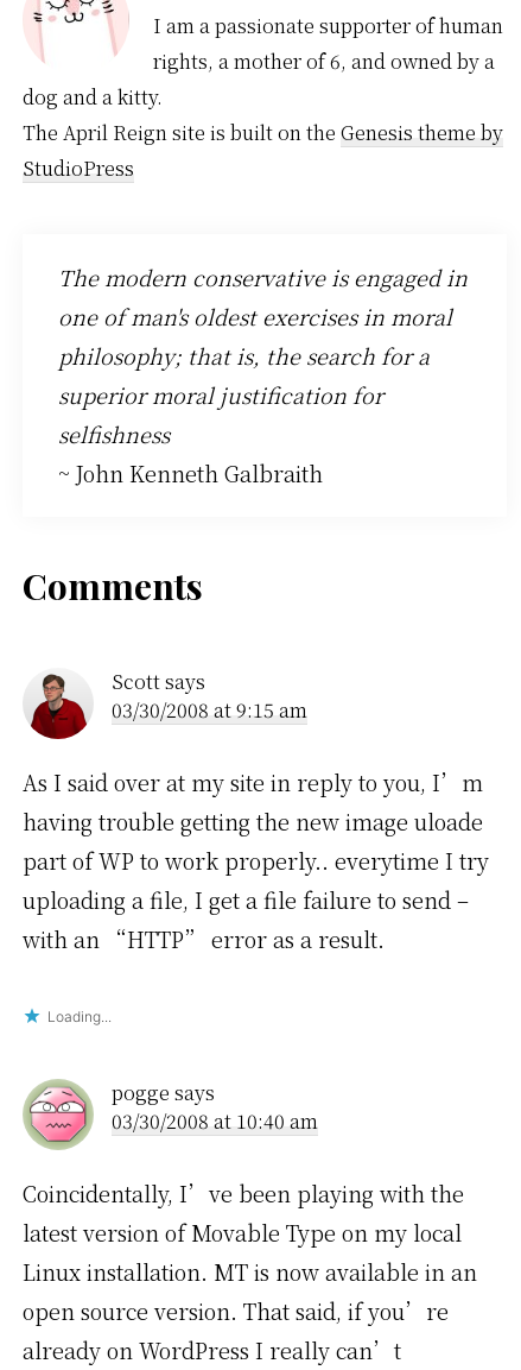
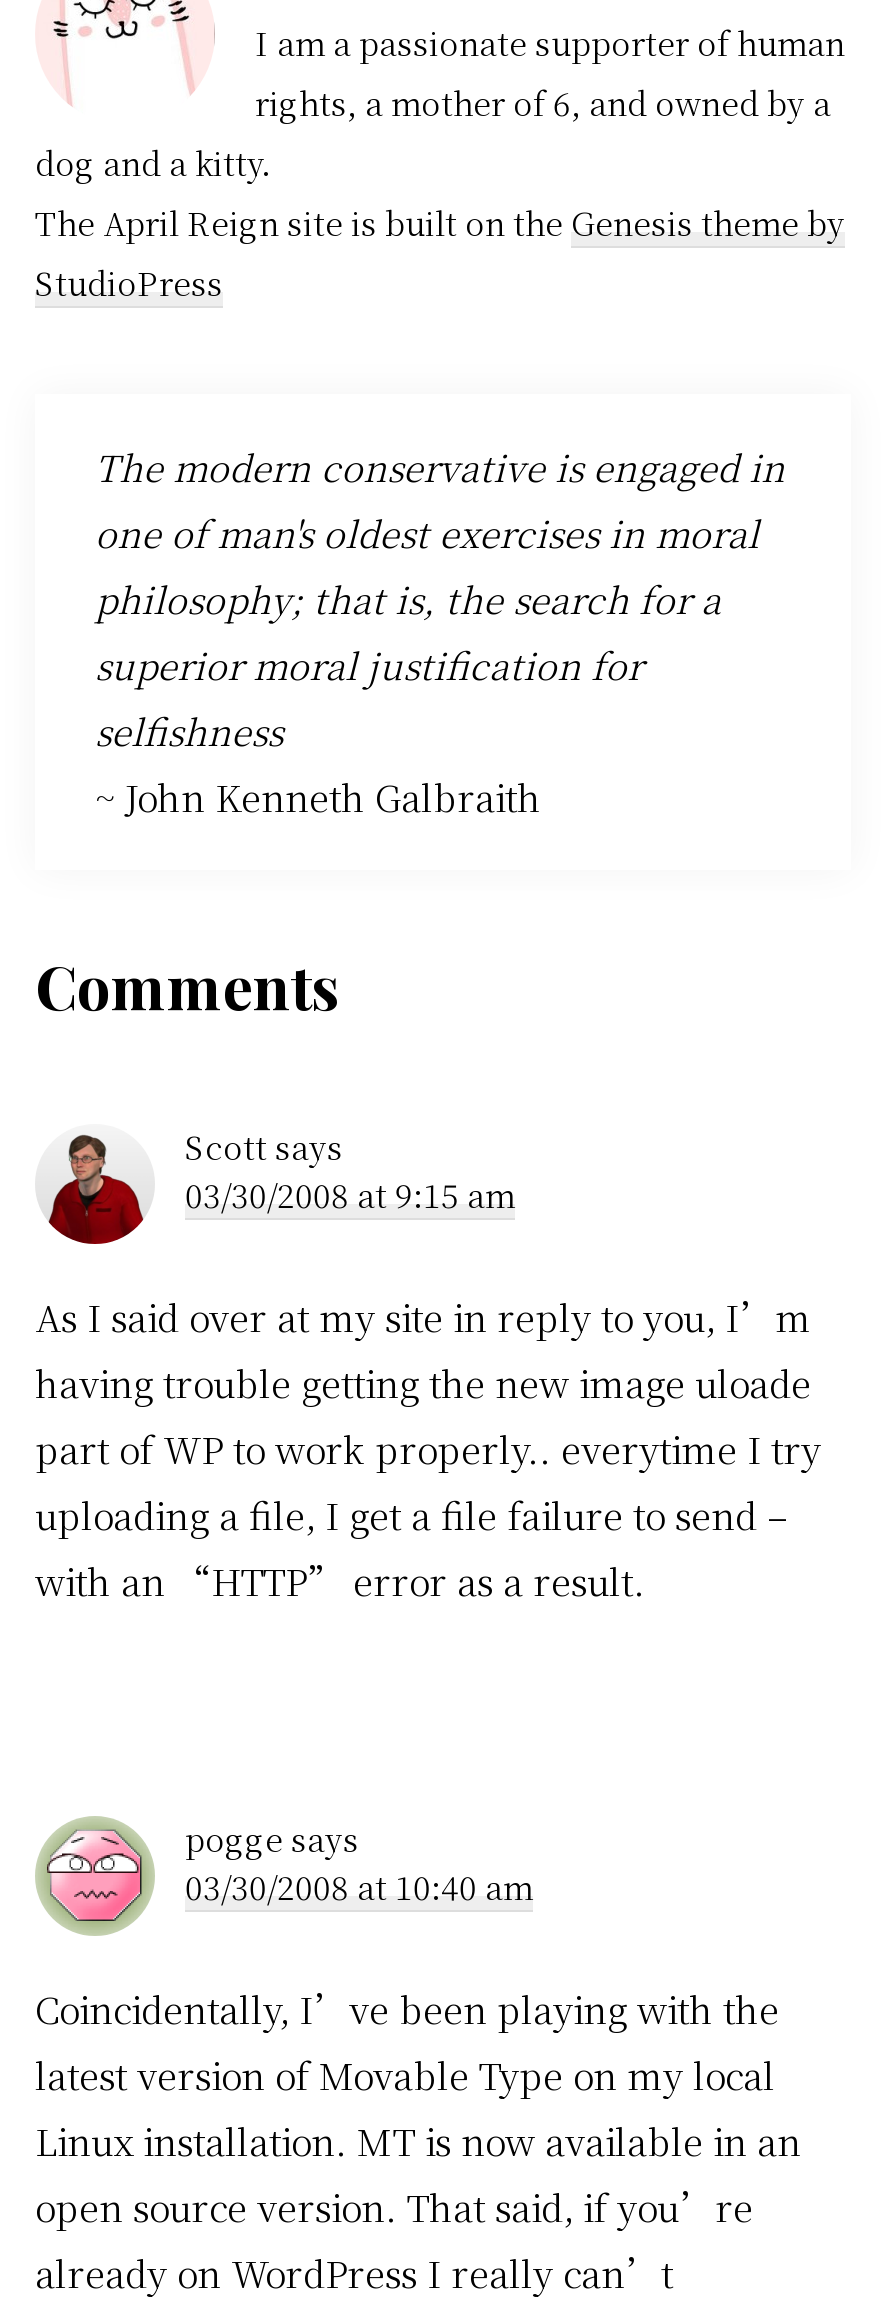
[47,1008,112,1025] Loading... -> none

